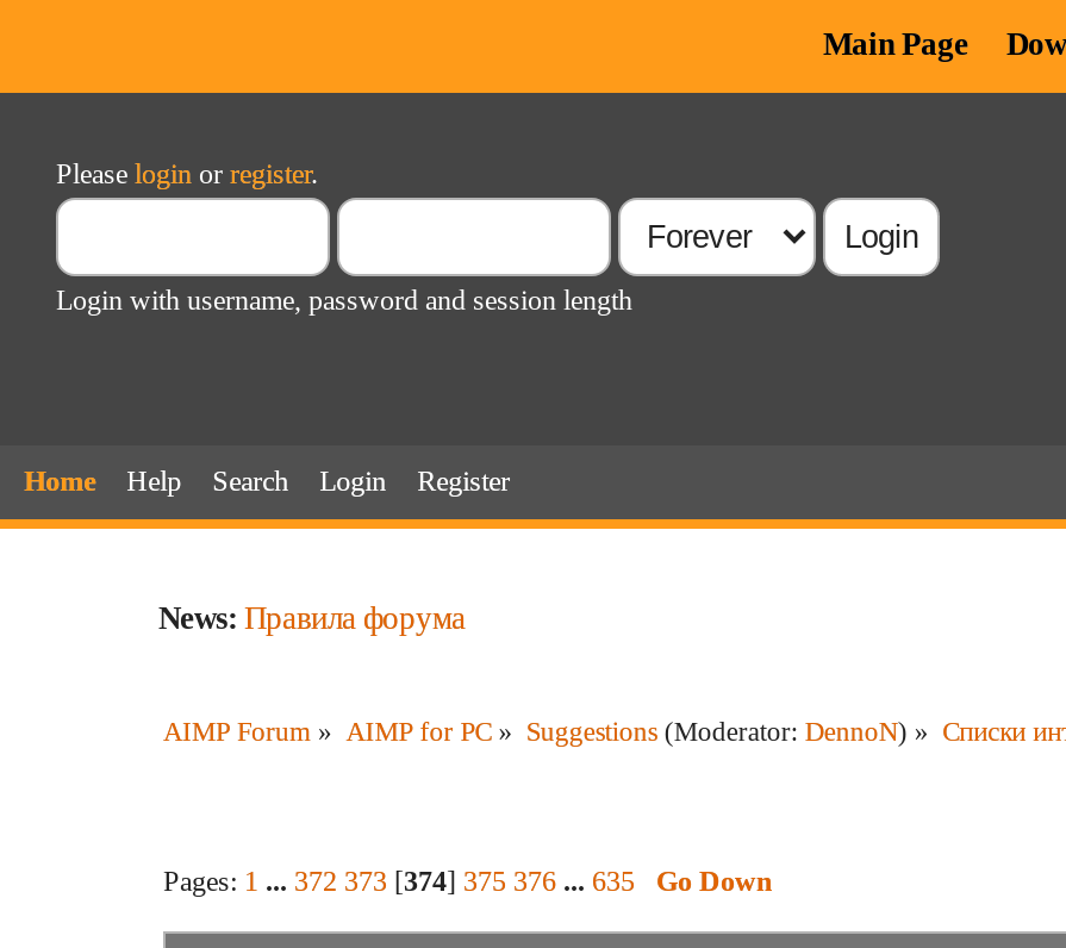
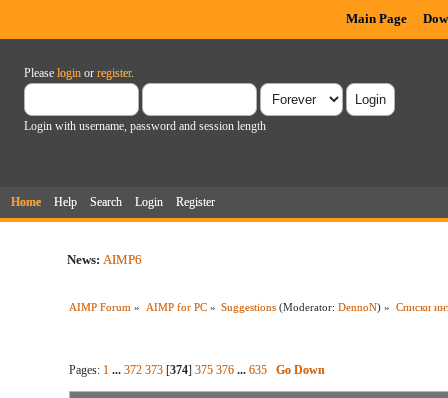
[158,600,466,636] News: Правила форума -> [67,252,142,267] News: AIMP6

